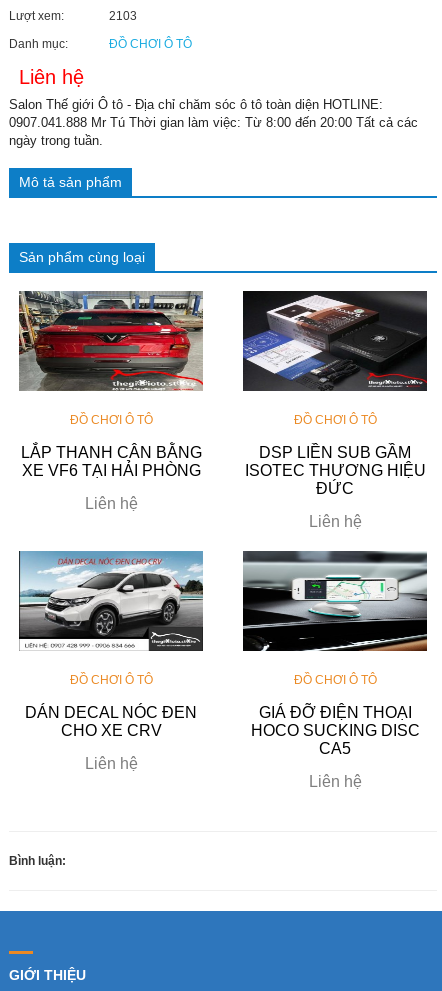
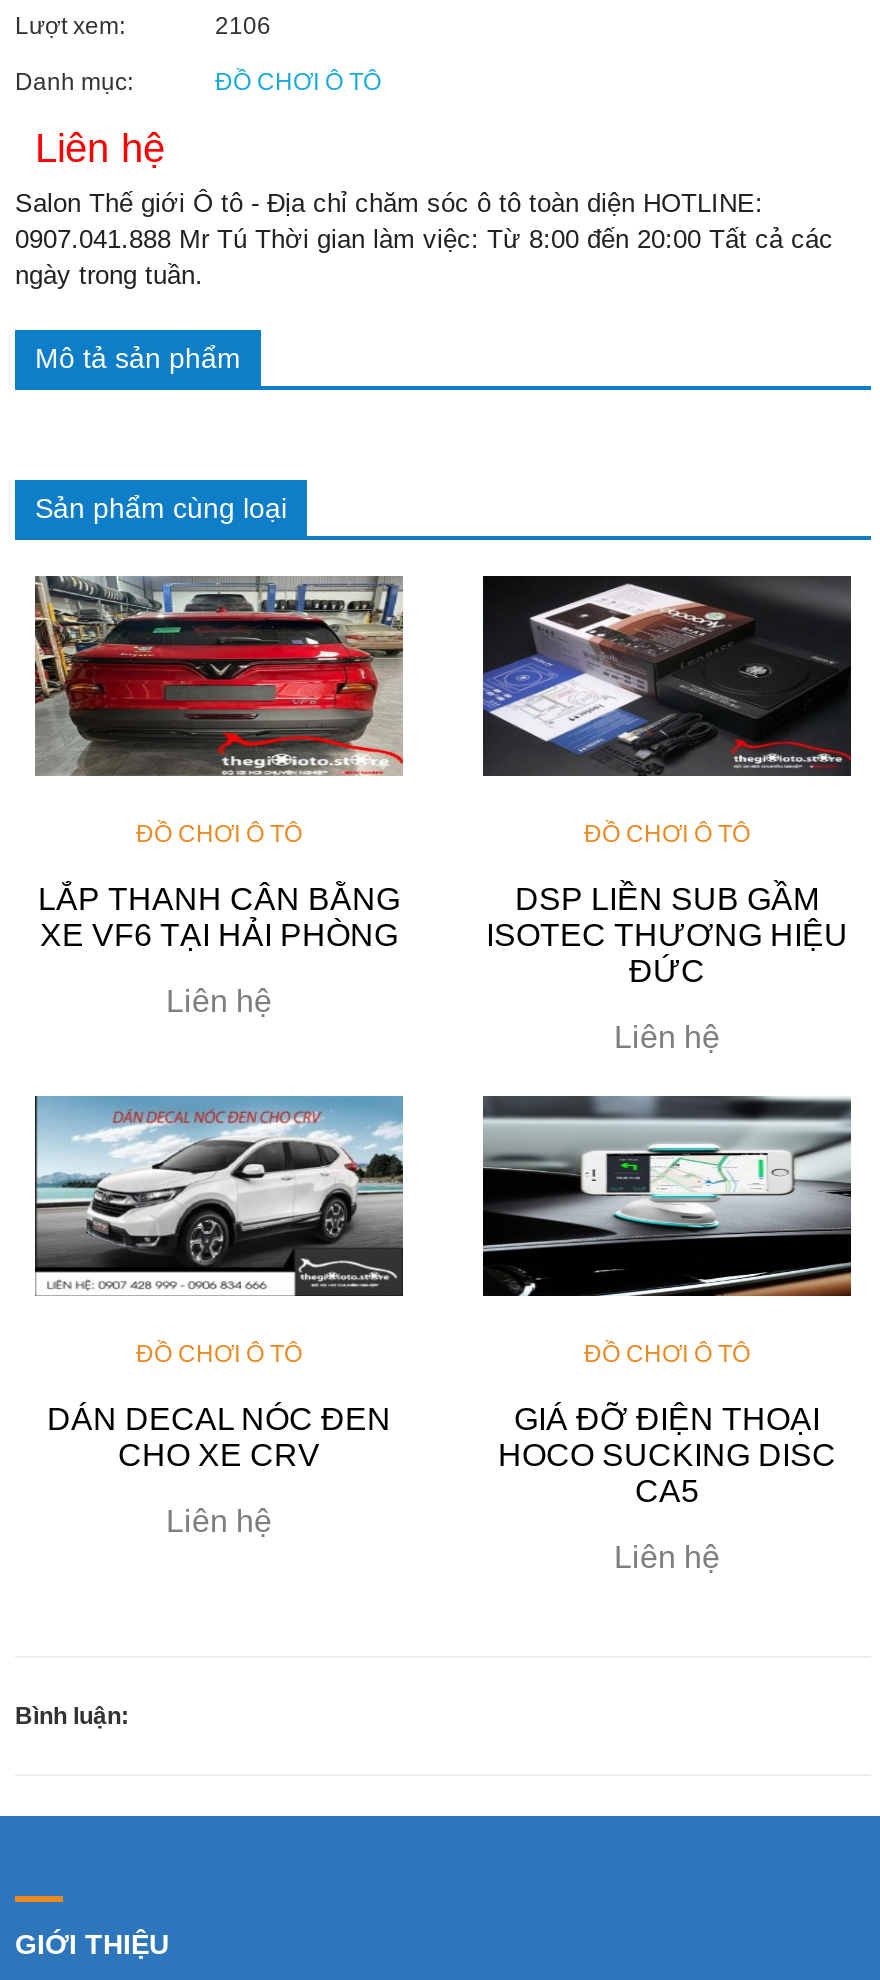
[109,8,137,22] 2103 -> [215,11,271,39] 2106

